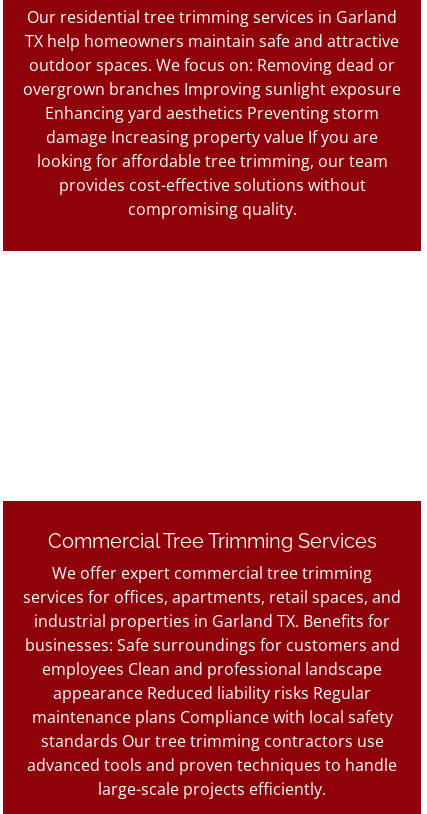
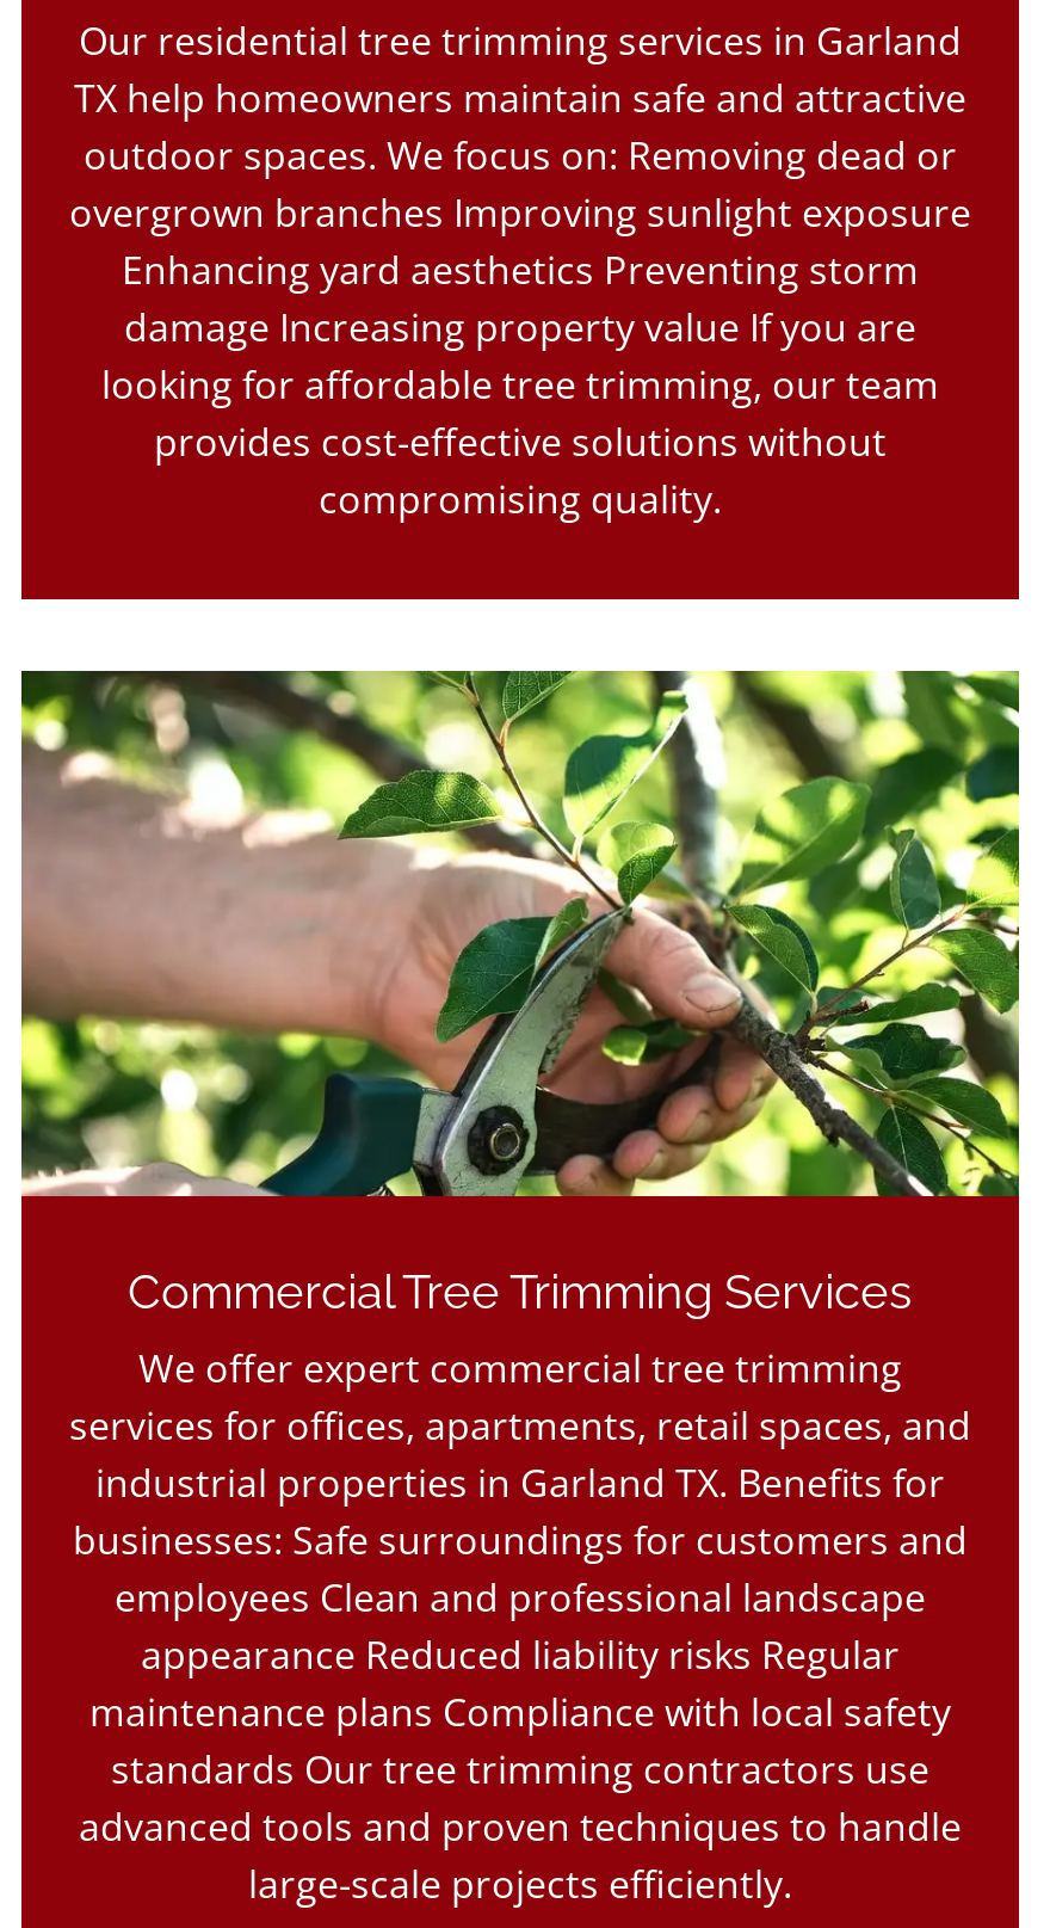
none -> [19,669,1021,1199] [image]

